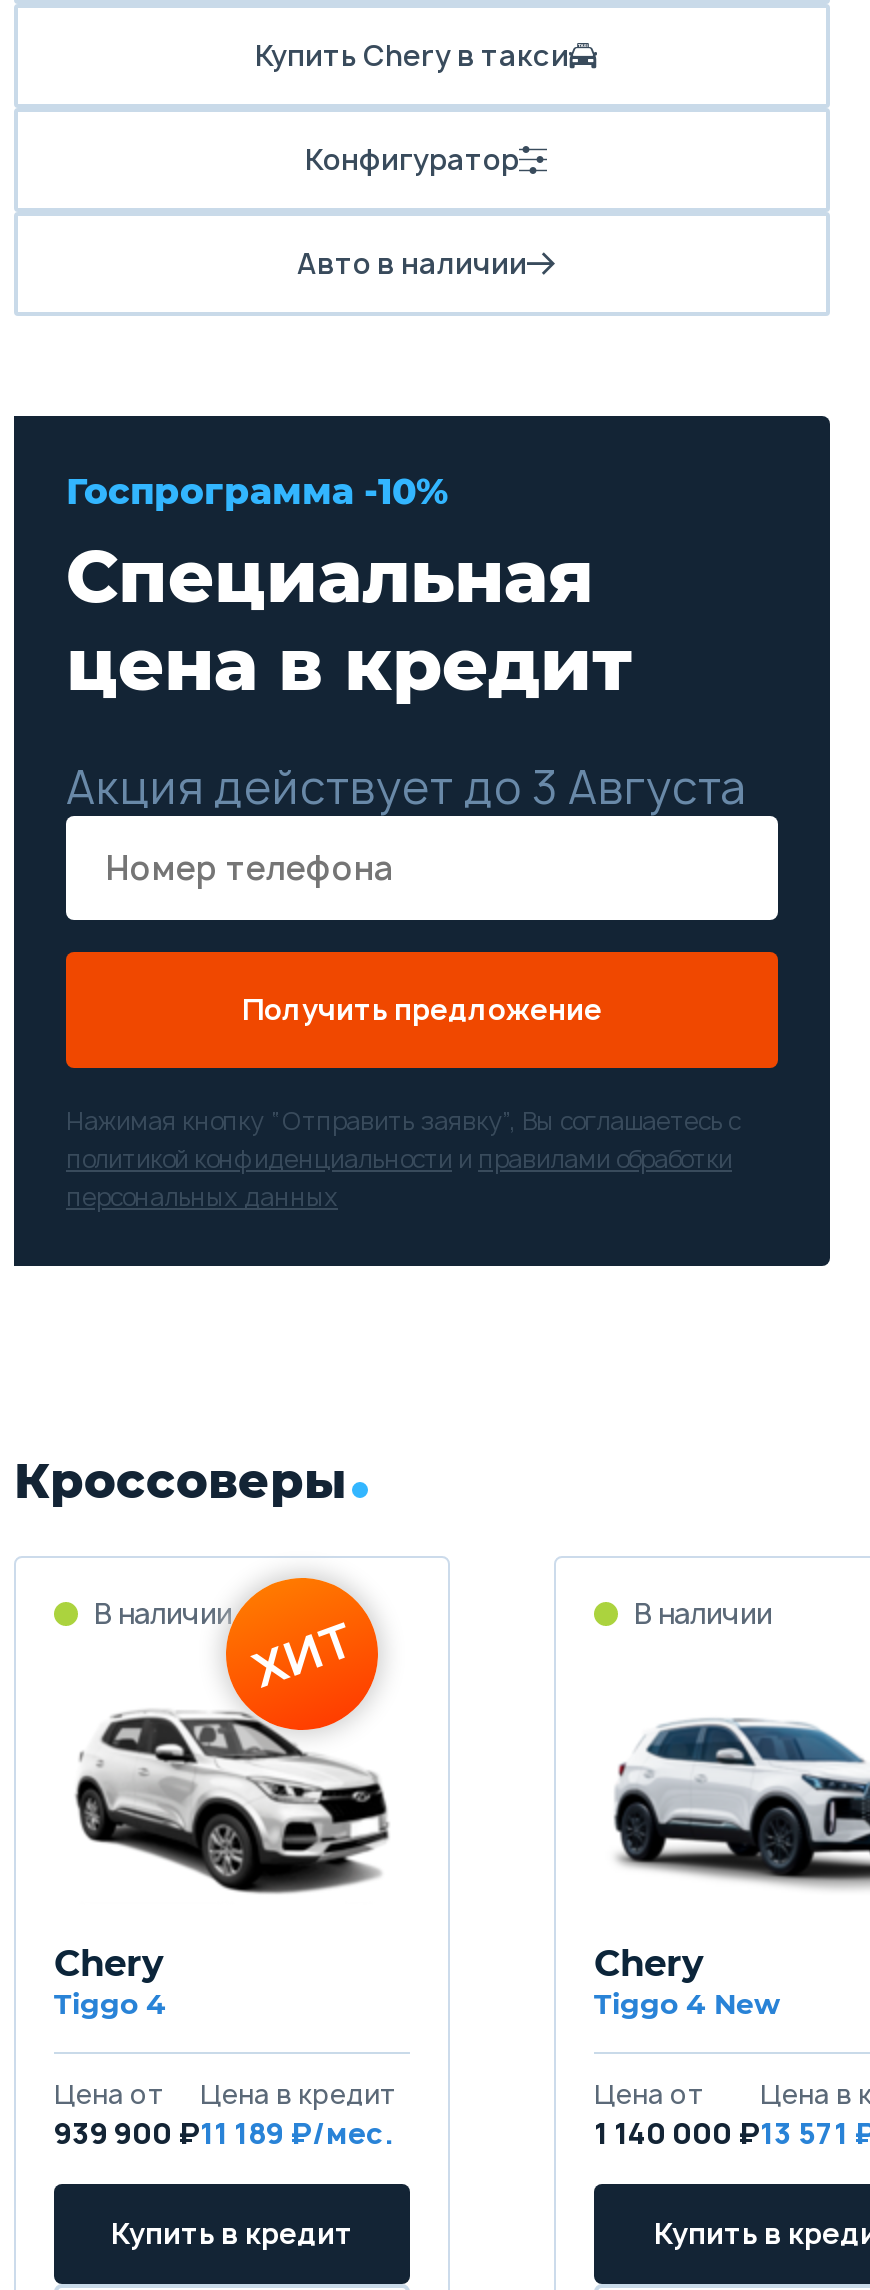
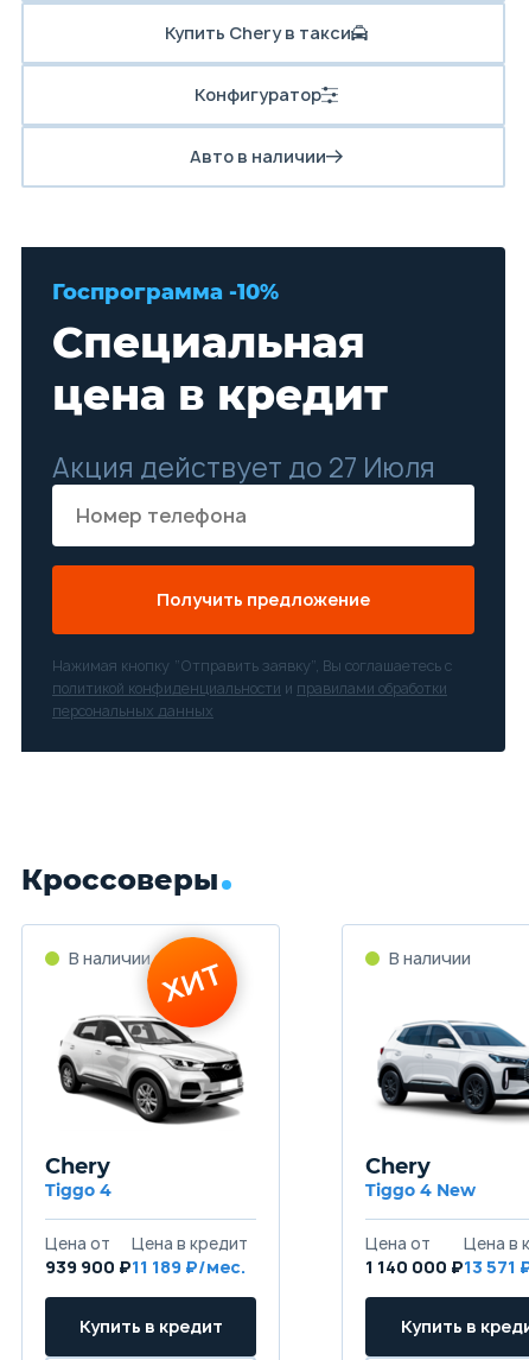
[66,758,746,818] Акция действует до 3 Августа -> [52,450,435,486] Акция действует до 27 Июля

